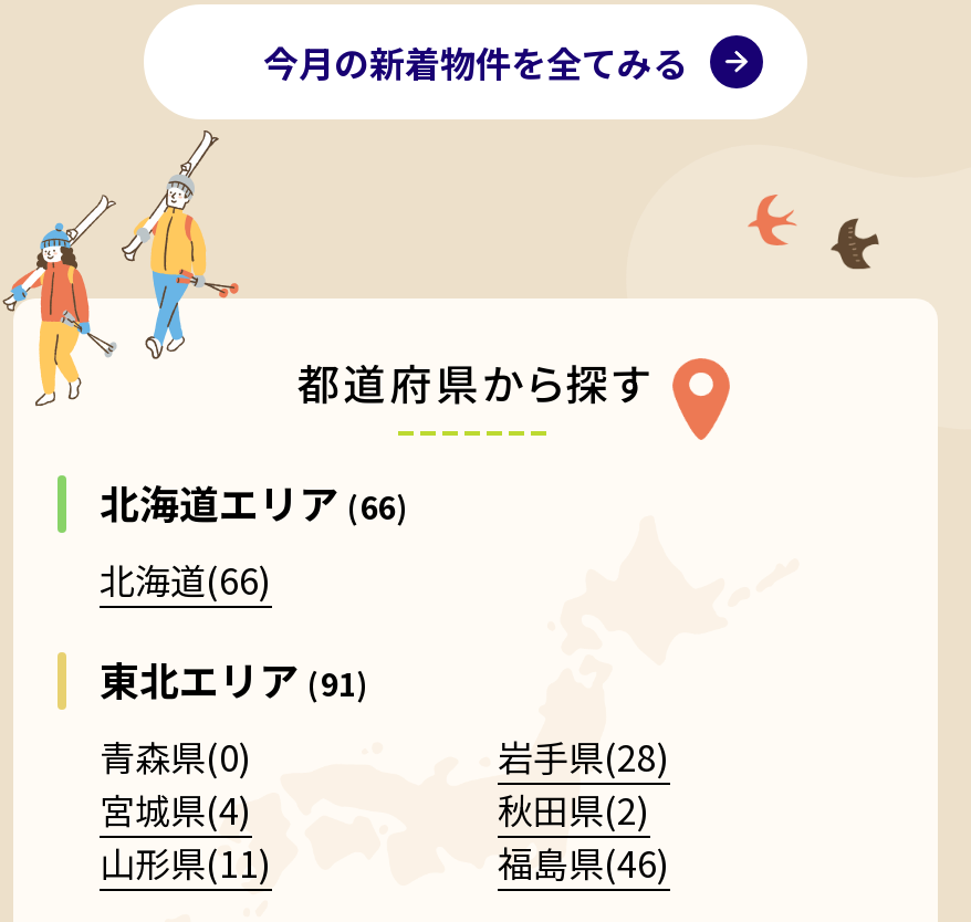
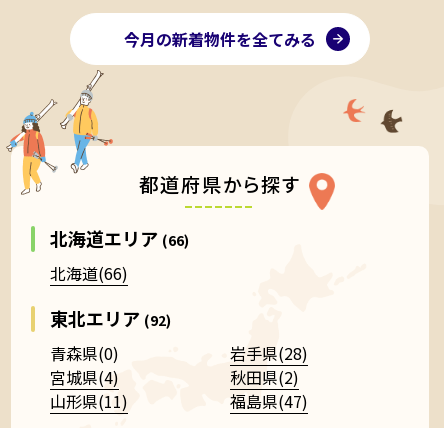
[100,650,367,707] 東北エリア(91) -> [50,305,171,331] 東北エリア(92)
[498,835,670,888] 福島県(46) -> [230,389,308,413] 福島県(47)

